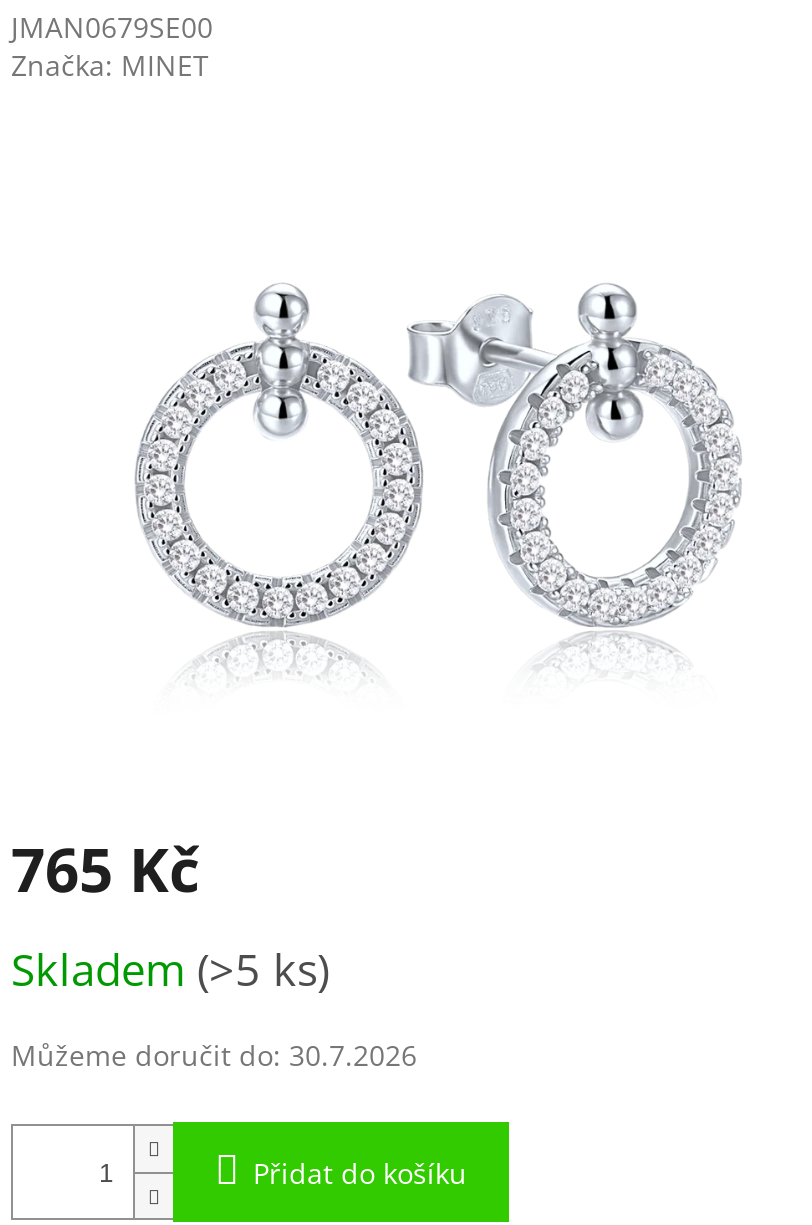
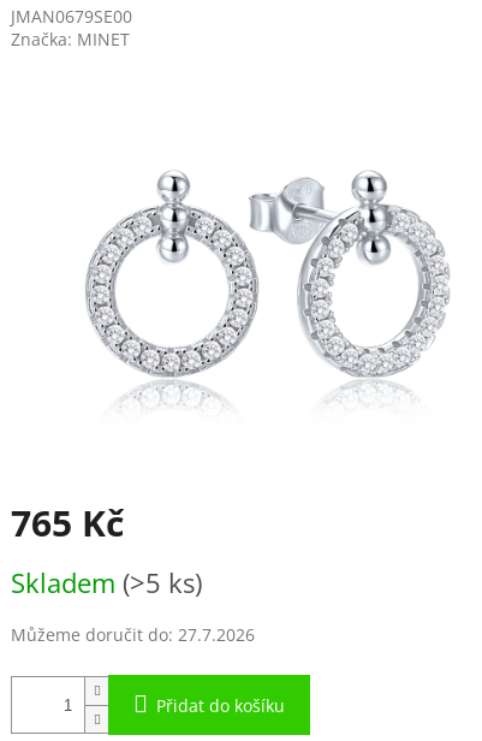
[11,1037,417,1075] Můžeme doručit do: 30.7.2026 -> [11,624,255,646] Můžeme doručit do: 27.7.2026

